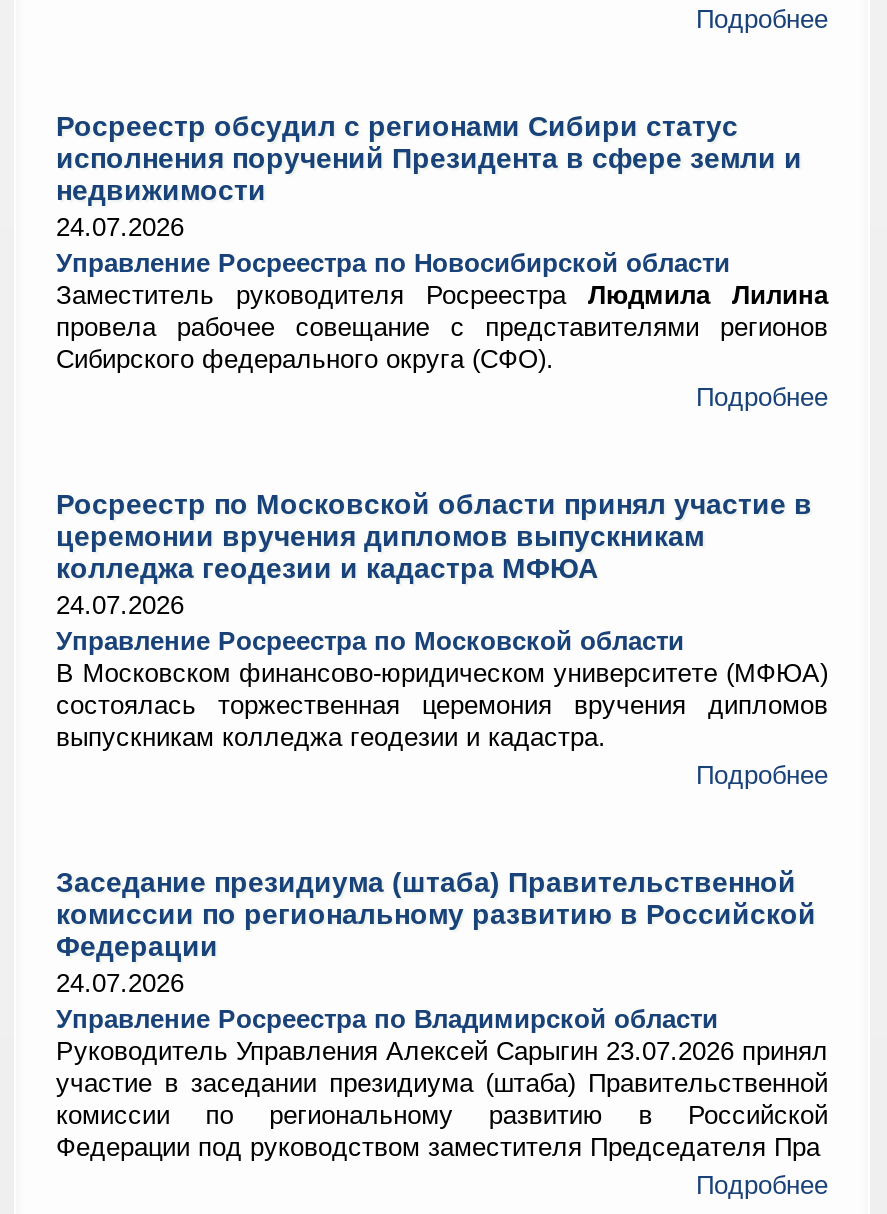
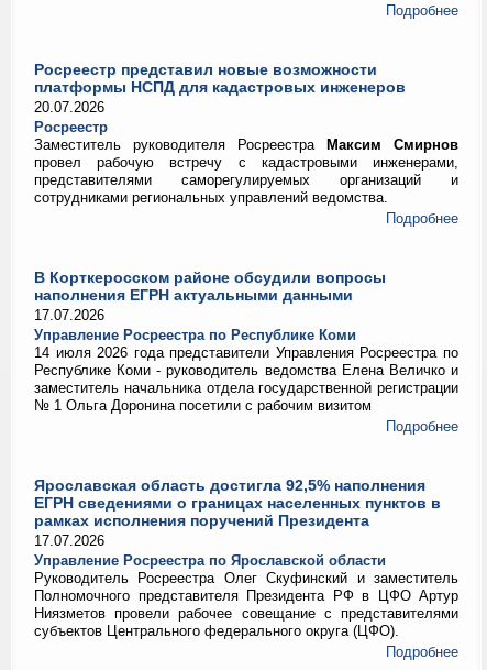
[56,110,828,374] Росреестр обсудил с регионами Сибири статус | исполнения поручений Президента в сфере земли и | недвижимости | 24.07.2026 | Управление Росреестра по Новосибирской области | Заместитель руководителя Росреестра Людмила Лилина | провела рабочее совещание с представителями регионов | Сибирского федерального округа (СФО). -> [34,60,458,206] Росреестр представил новые возможности | платформы НСПД для кадастровых инженеров | 20.07.2026 | Росреестр | Заместитель руководителя Росреестра Максим Смирнов | провел рабочую встречу с кадастровыми инженерами, | представителями саморегулируемых организаций и | сотрудниками региональных управлений ведомства.
[56,488,828,752] Росреестр по Московской области принял участие в | церемонии вручения дипломов выпускникам | колледжа геодезии и кадастра МФЮА | 24.07.2026 | Управление Росреестра по Московской области | В Московском финансово-юридическом университете (МФЮА) | состоялась торжественная церемония вручения дипломов | выпускникам колледжа геодезии и кадастра. -> [34,268,458,413] В Корткеросском районе обсудили вопросы | наполнения ЕГРН актуальными данными | 17.07.2026 | Управление Росреестра по Республике Коми | 14 июля 2026 года представители Управления Росреестра по | Республике Коми - руководитель ведомства Елена Величко и | заместитель начальника отдела государственной регистрации | № 1 Ольга Доронина посетили с рабочим визитом
[56,866,828,1162] Заседание президиума (штаба) Правительственной | комиссии по региональному развитию в Российской | Федерации | 24.07.2026 | Управление Росреестра по Владимирской области | Руководитель Управления Алексей Сарыгин 23.07.2026 принял | участие в заседании президиума (штаба) Правительственной | комиссии по региональному развитию в Российской | Федерации под руководством заместителя Председателя Пра -> [34,476,458,639] Ярославская область достигла 92,5% наполнения | ЕГРН сведениями о границах населенных пунктов в | рамках исполнения поручений Президента | 17.07.2026 | Управление Росреестра по Ярославской области | Руководитель Росреестра Олег Скуфинский и заместитель | Полномочного представителя Президента РФ в ЦФО Артур | Ниязметов провели рабочее совещание с представителями | субъектов Центрального федерального округа (ЦФО).

